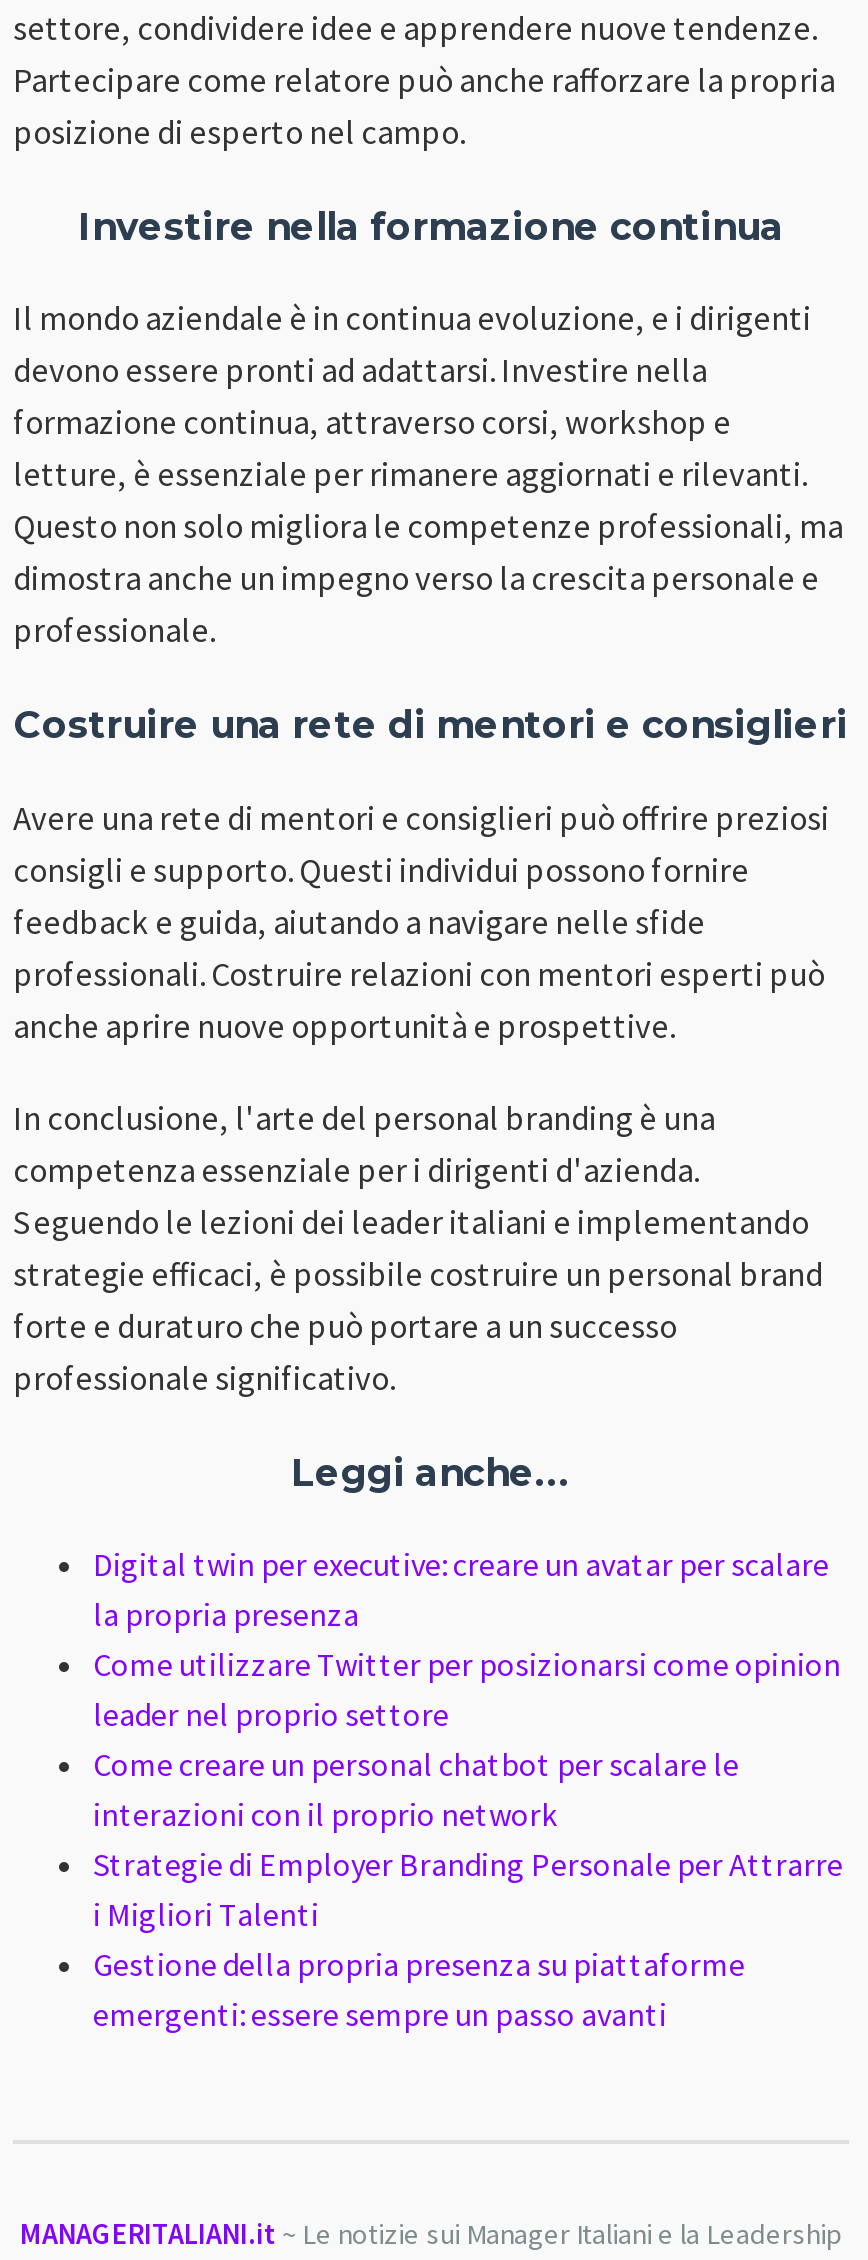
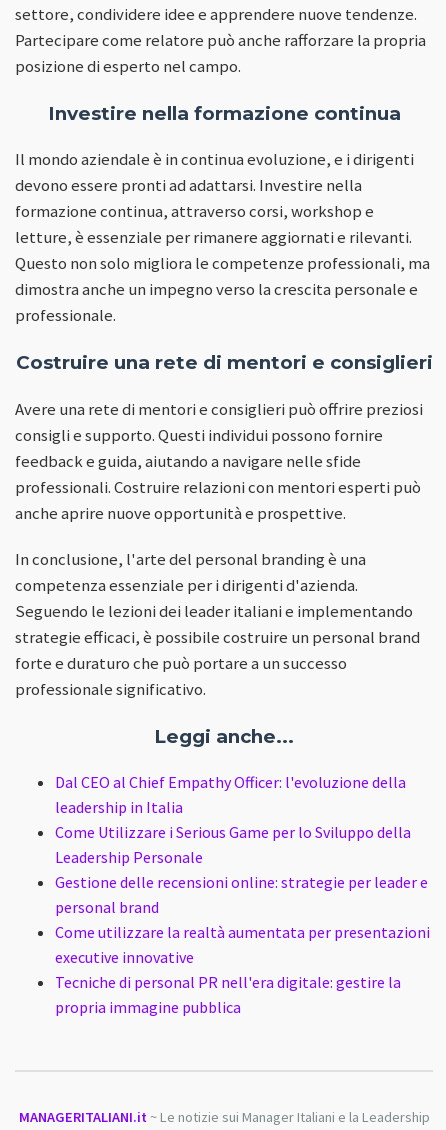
[93,1544,843,2034] Digital twin per executive: creare un avatar per scalare | la propria presenza | Come utilizzare Twitter per posizionarsi come opinion | leader nel proprio settore | Come creare un personal chatbot per scalare le | interazioni con il proprio network | Strategie di Employer Branding Personale per Attrarre | i Migliori Talenti | Gestione della propria presenza su piattaforme | emergenti: essere sempre un passo avanti -> [55,772,430,1017] Dal CEO al Chief Empathy Officer: l'evoluzione della | leadership in Italia | Come Utilizzare i Serious Game per lo Sviluppo della | Leadership Personale | Gestione delle recensioni online: strategie per leader e | personal brand | Come utilizzare la realtà aumentata per presentazioni | executive innovative | Tecniche di personal PR nell'era digitale: gestire la | propria immagine pubblica

